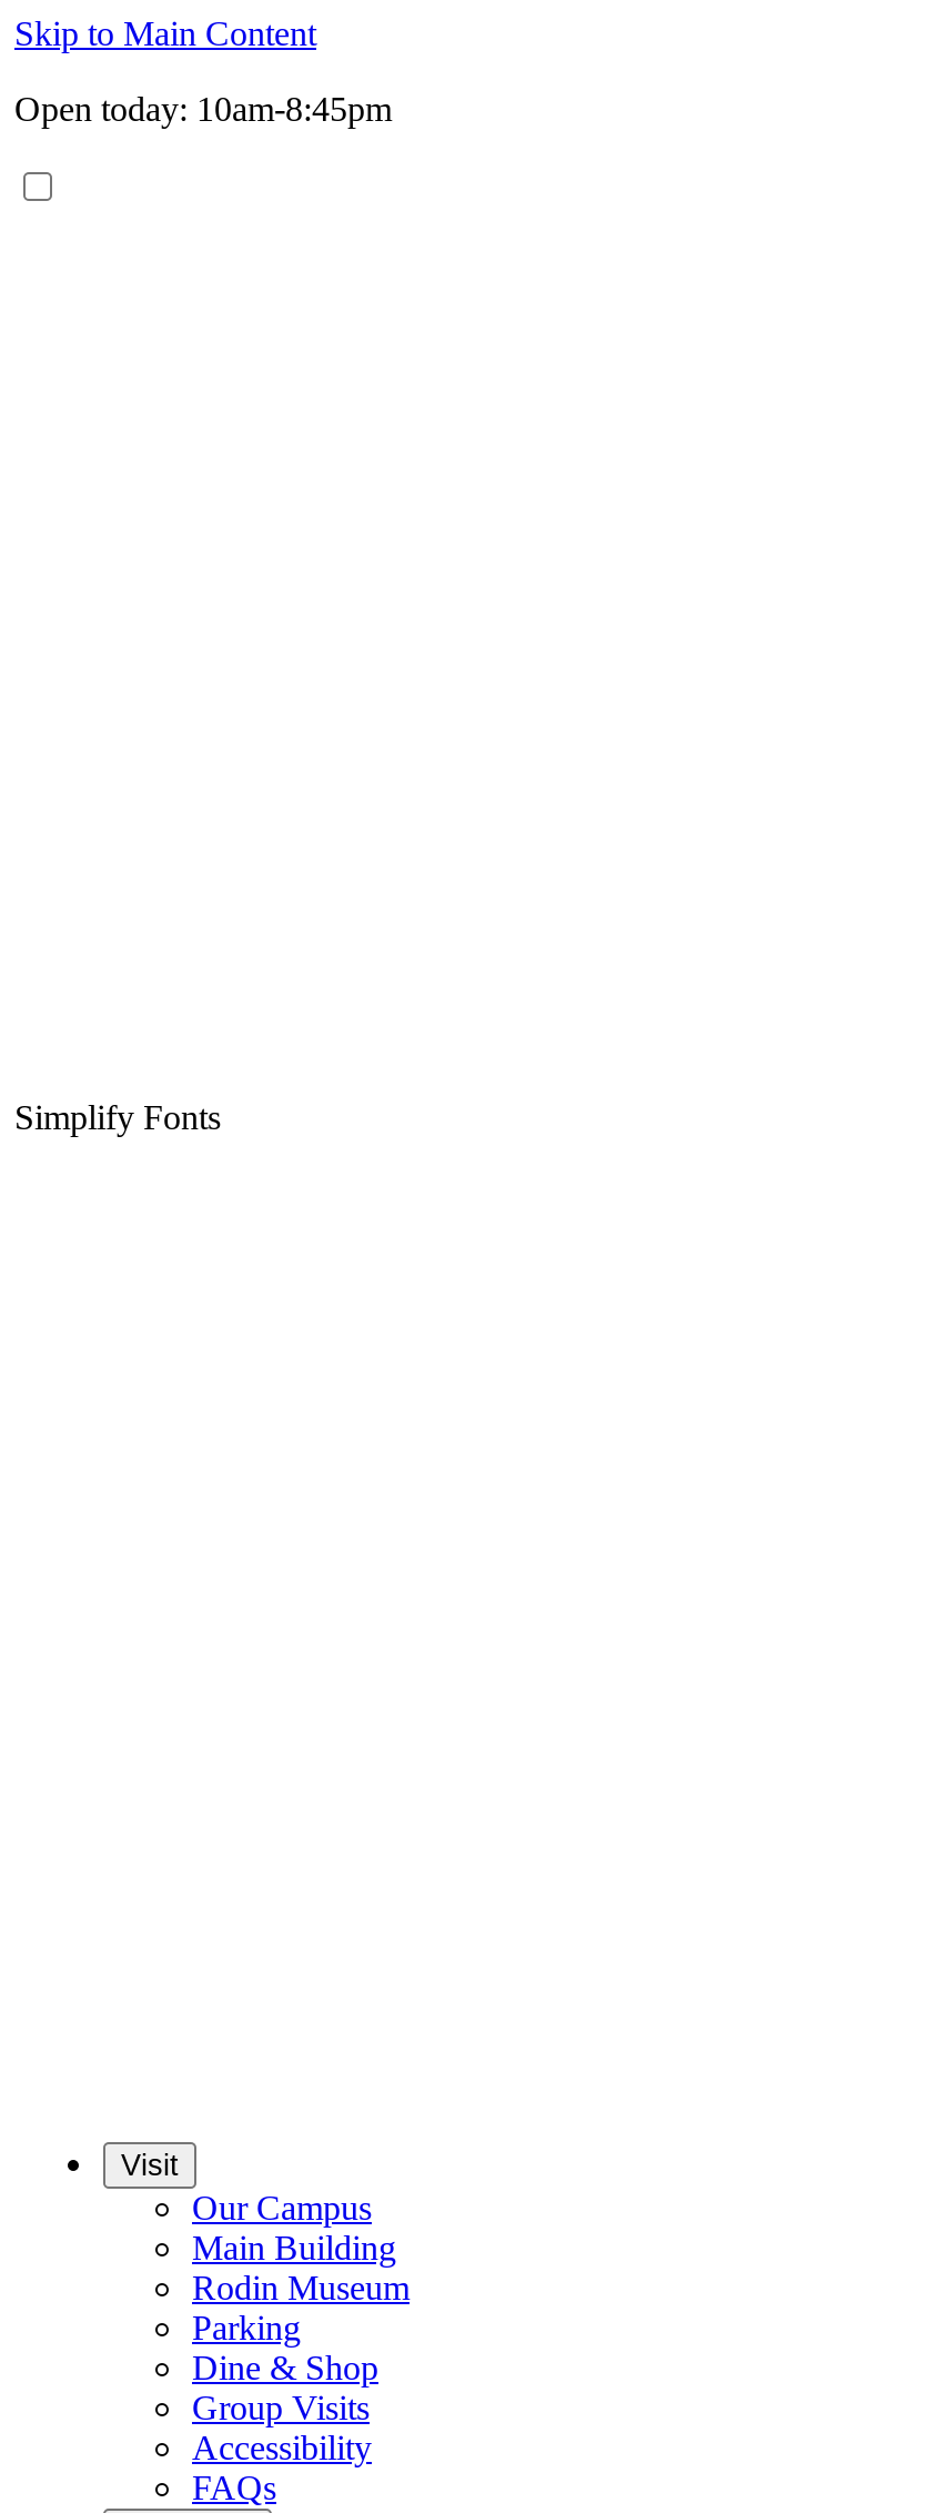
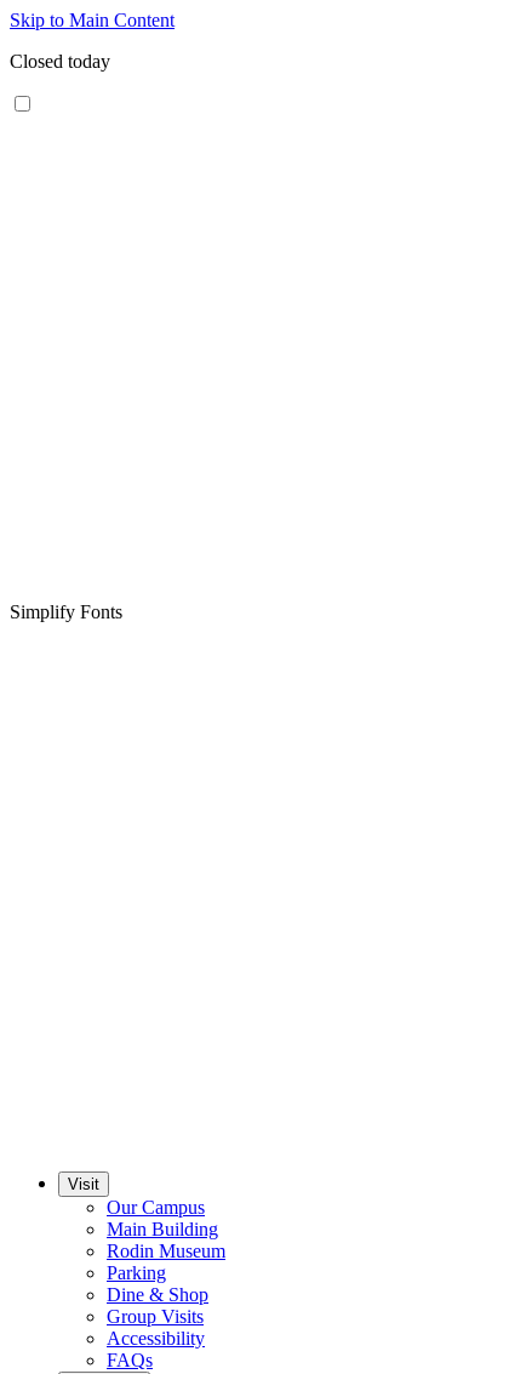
[14,90,392,128] Open today: 10am-8:45pm -> [10,51,110,72] Closed today

